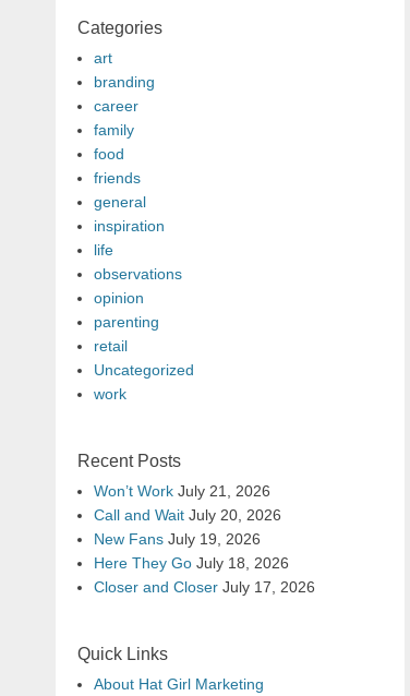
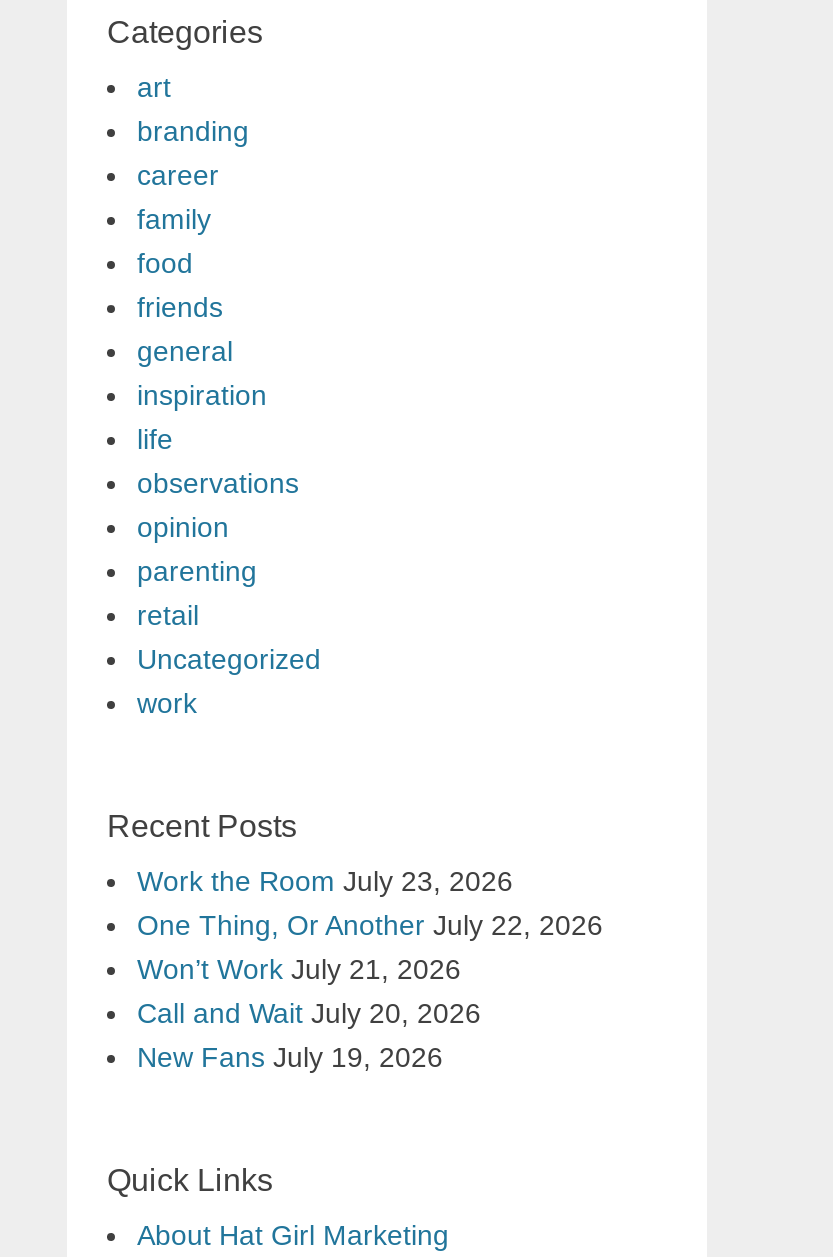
none -> [137,865,603,941] Work the Room July 23, 2026 | One Thing, Or Another July 22, 2026
moved [94,482,281,548] -> [137,953,481,1073]: Won’t Work July 21, 2026 | Call and Wait July 20, 2026 | New Fans July 19, 2026
[94,554,315,596] Here They Go July 18, 2026 | Closer and Closer July 17, 2026 -> none

